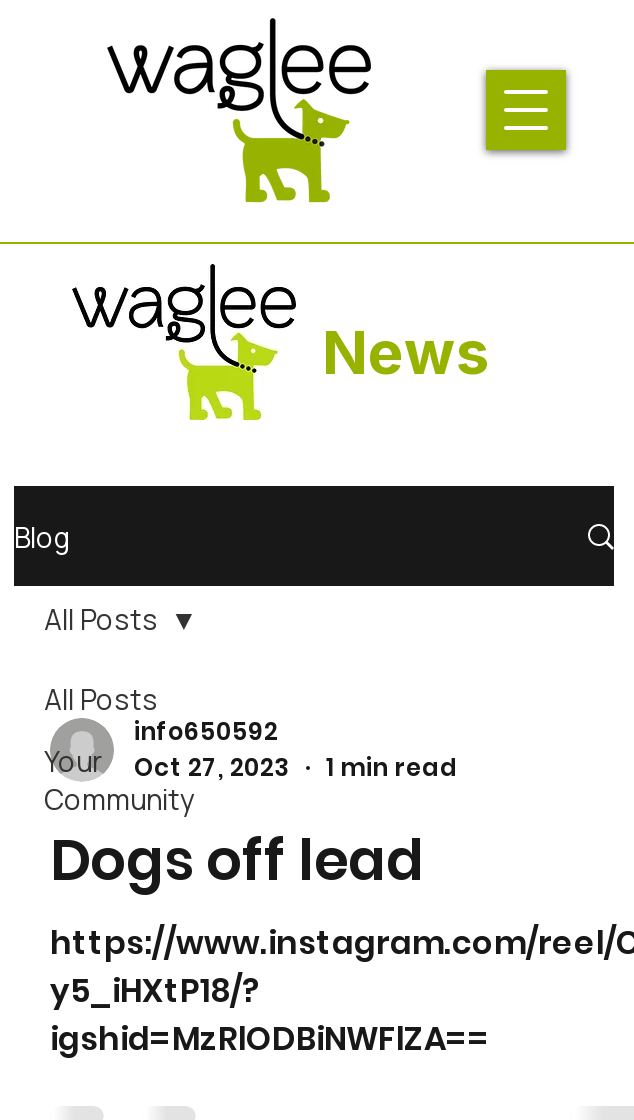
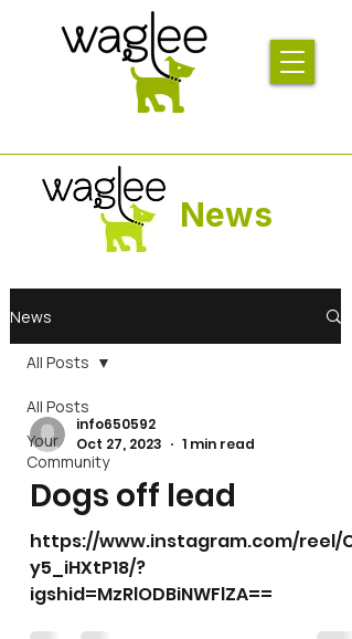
[14,517,72,555] Blog -> [10,306,52,327] News

